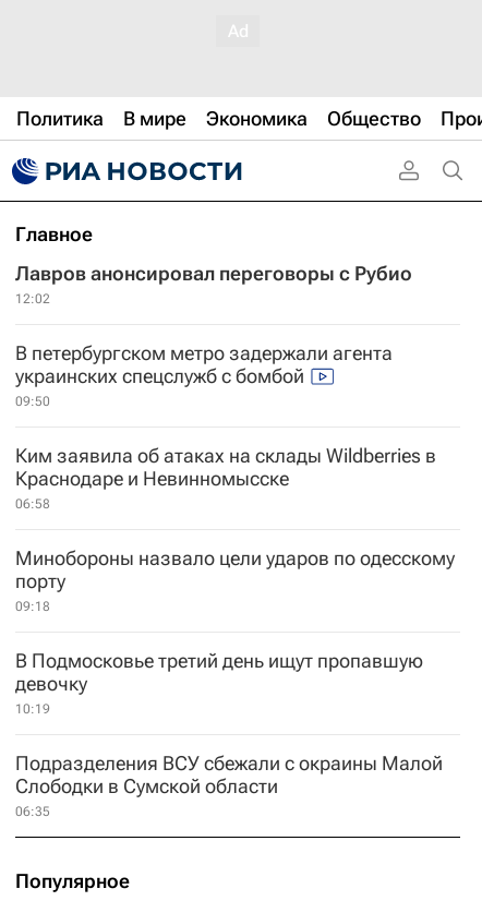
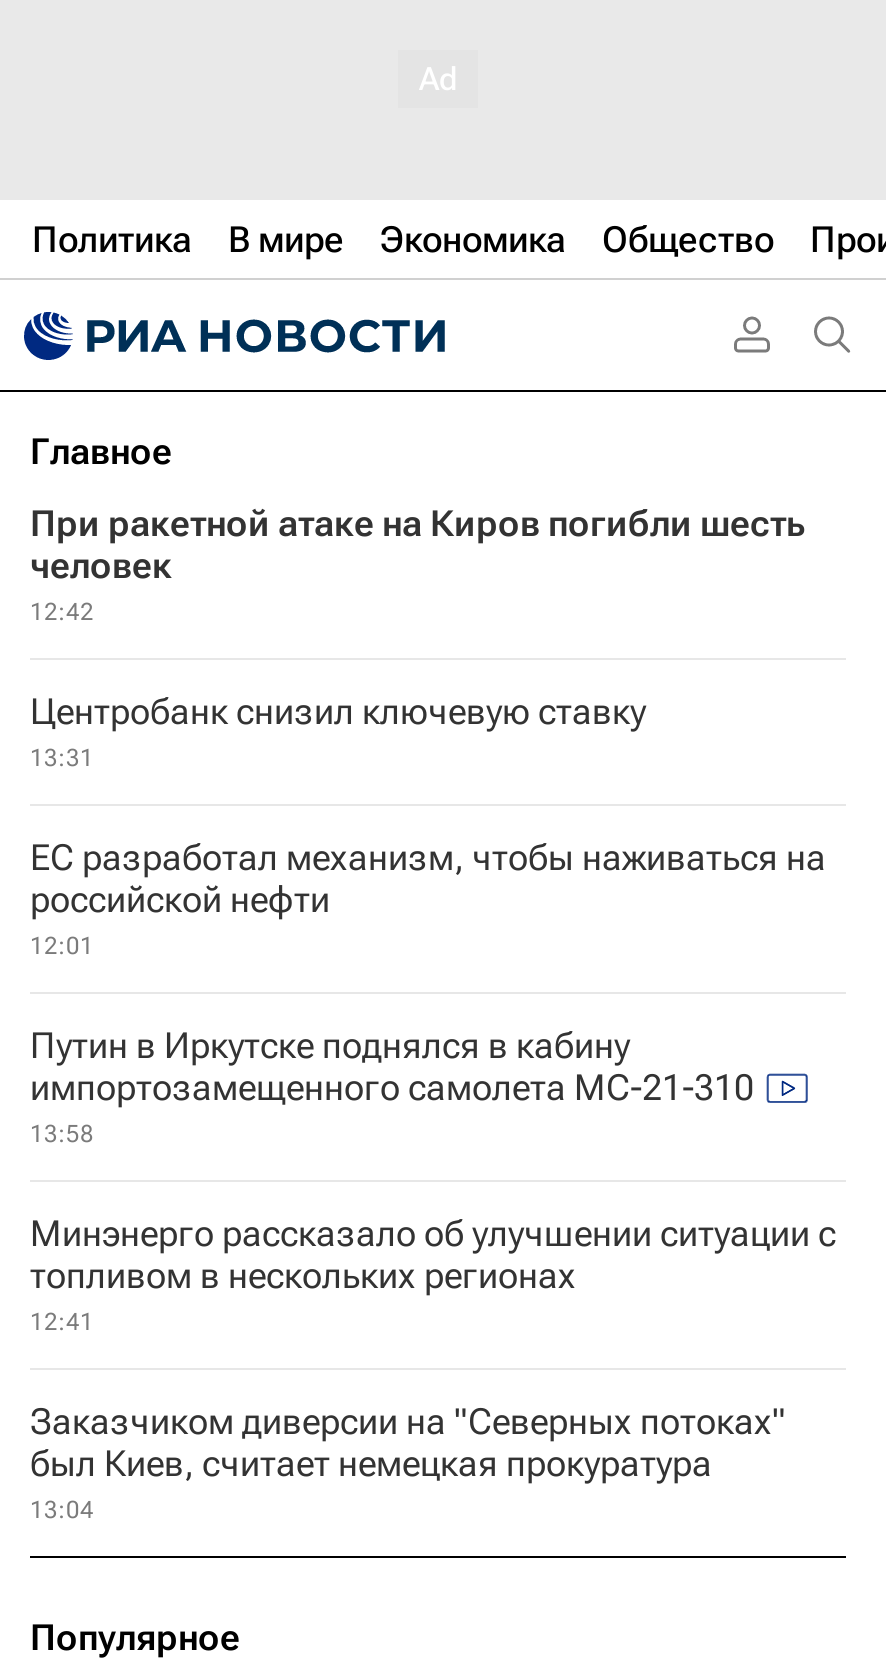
[15,262,412,307] Лавров анонсировал переговоры с Рубио | 12:02 -> [30,502,806,626] При ракетной атаке на Киров погибли шесть | человек | 12:42
[15,341,393,409] В петербургском метро задержали агента | украинских спецслужб с бомбой | 09:50 -> [30,690,646,772] Центробанк снизил ключевую ставку | 13:31
[15,444,436,512] Ким заявила об атаках на склады Wildberries в | Краснодаре и Невинномысске | 06:58 -> [30,836,826,960] ЕС разработал механизм, чтобы наживаться на | российской нефти | 12:01
[15,546,455,614] Минобороны назвало цели ударов по одесскому | порту | 09:18 -> [30,1024,754,1148] Путин в Иркутске поднялся в кабину | импортозамещенного самолета МС-21-310 | 13:58
[15,649,423,717] В Подмосковье третий день ищут пропавшую | девочку | 10:19 -> [30,1212,836,1336] Минэнерго рассказало об улучшении ситуации с | топливом в нескольких регионах | 12:41
[15,752,443,819] Подразделения ВСУ сбежали с окраины Малой | Слободки в Сумской области | 06:35 -> [30,1400,786,1524] Заказчиком диверсии на "Северных потоках" | был Киев, считает немецкая прокуратура | 13:04

